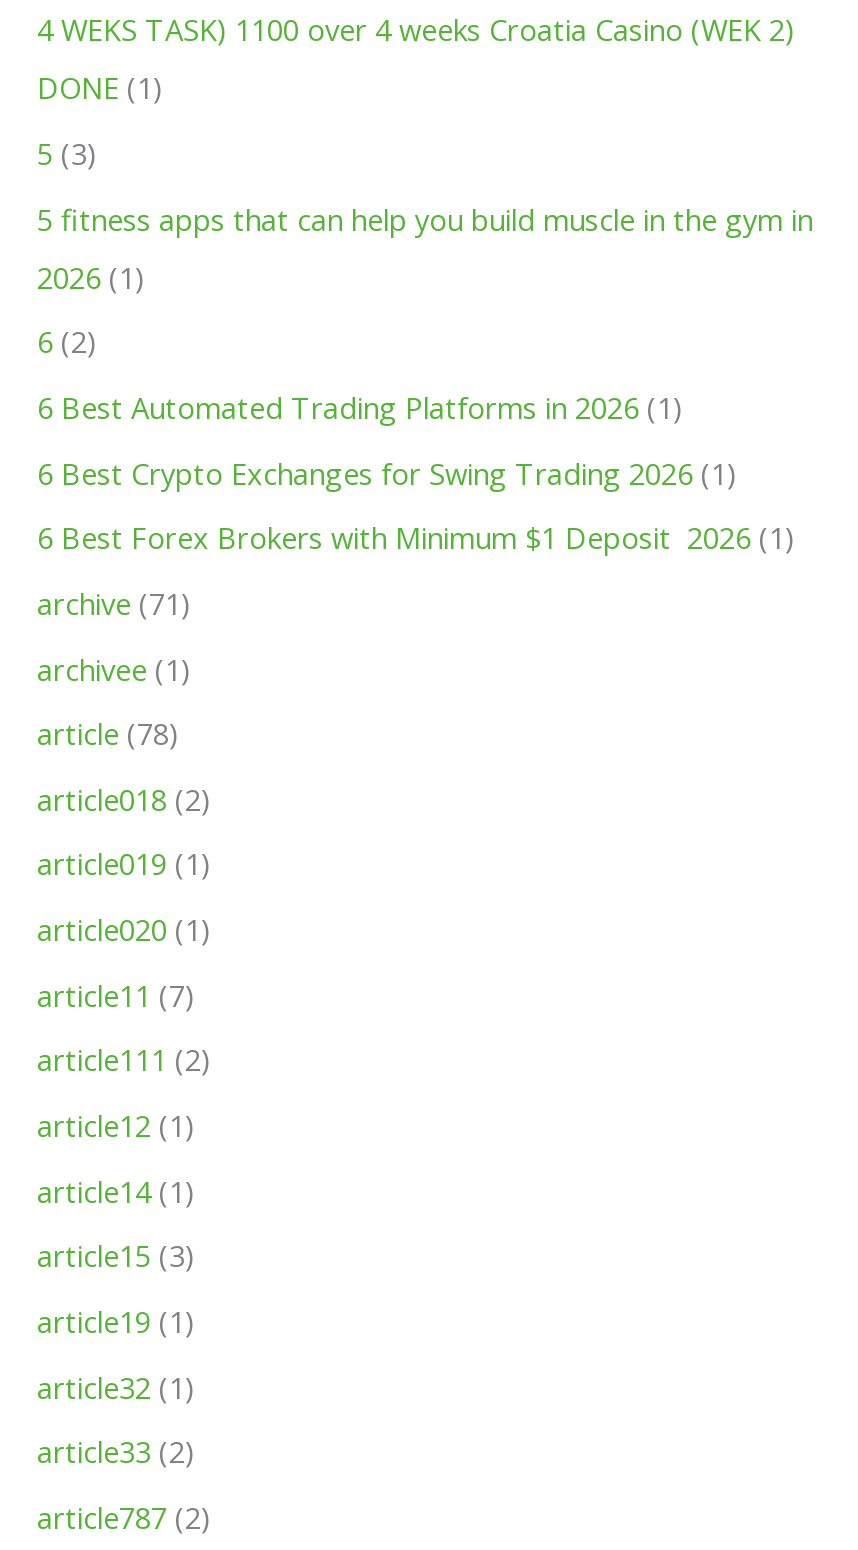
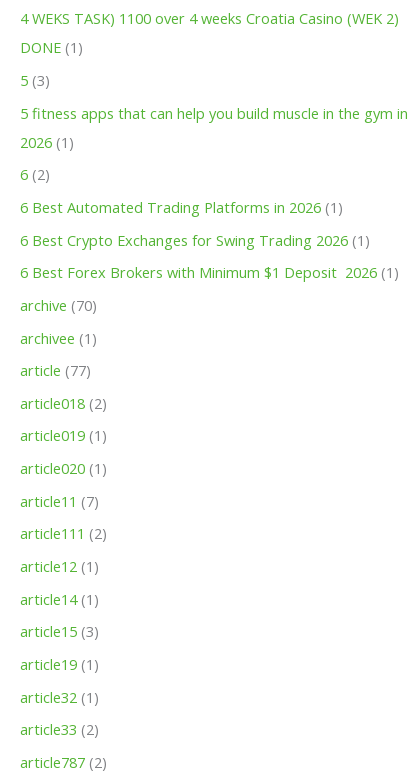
[37,583,191,623] archive (71) -> [20,295,97,315] archive (70)
[37,713,179,753] article (78) -> [20,360,91,380] article (77)

